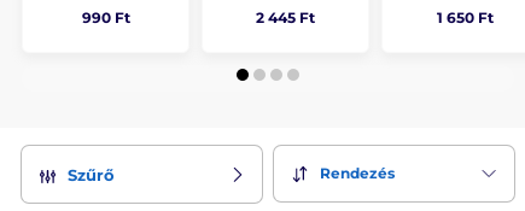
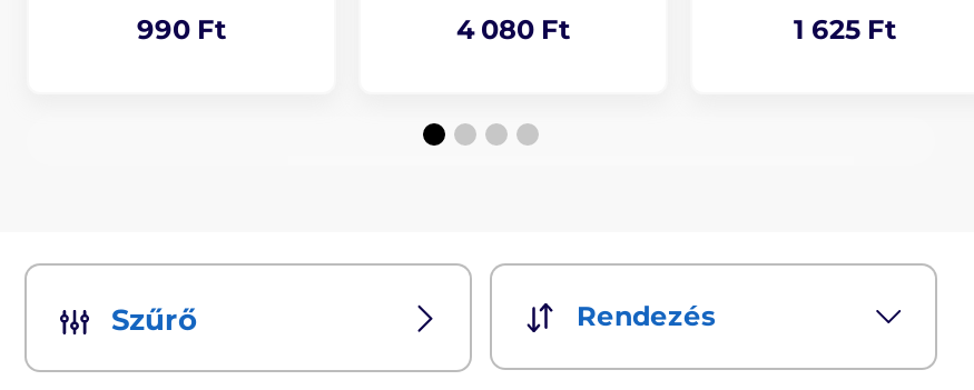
[256,8,315,27] 2 445 Ft -> [456,12,570,46] 4 080 Ft
[437,8,494,27] 1 650 Ft -> [794,12,896,46] 1 625 Ft

